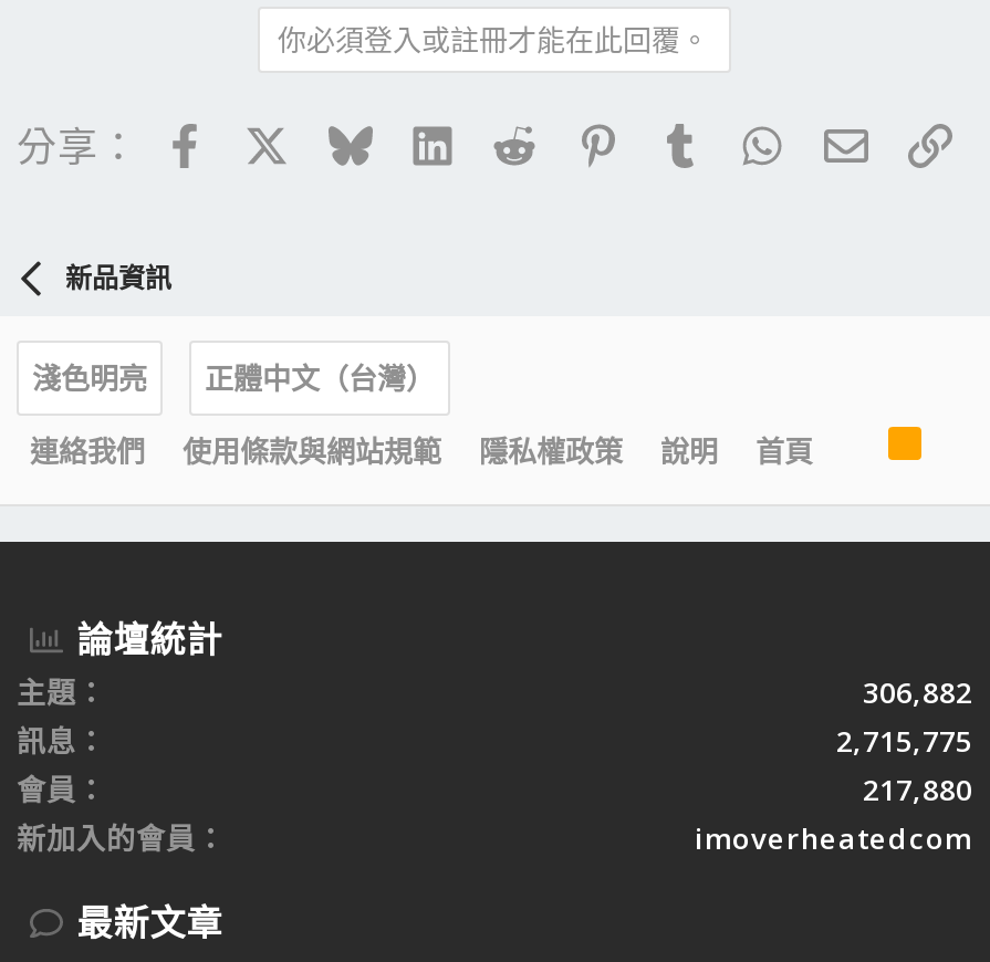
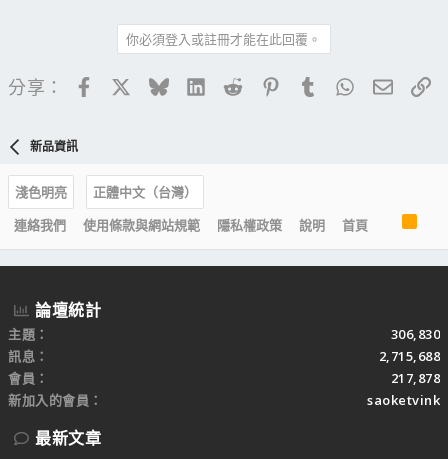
[863,672,972,712] 306,882 -> [390,325,440,343] 306,830
[836,721,972,761] 2,715,775 -> [378,347,440,365] 2,715,688
[863,770,972,809] 217,880 -> [390,369,440,387] 217,878
[695,818,972,858] imoverheatedcom -> [367,391,440,409] saoketvink

